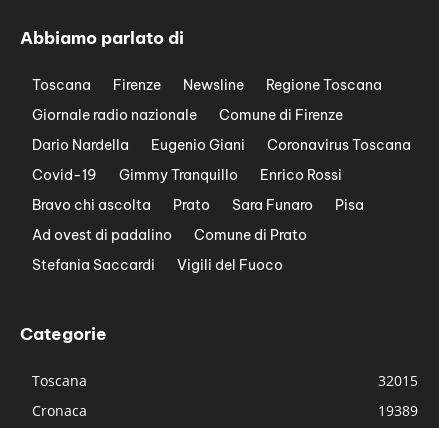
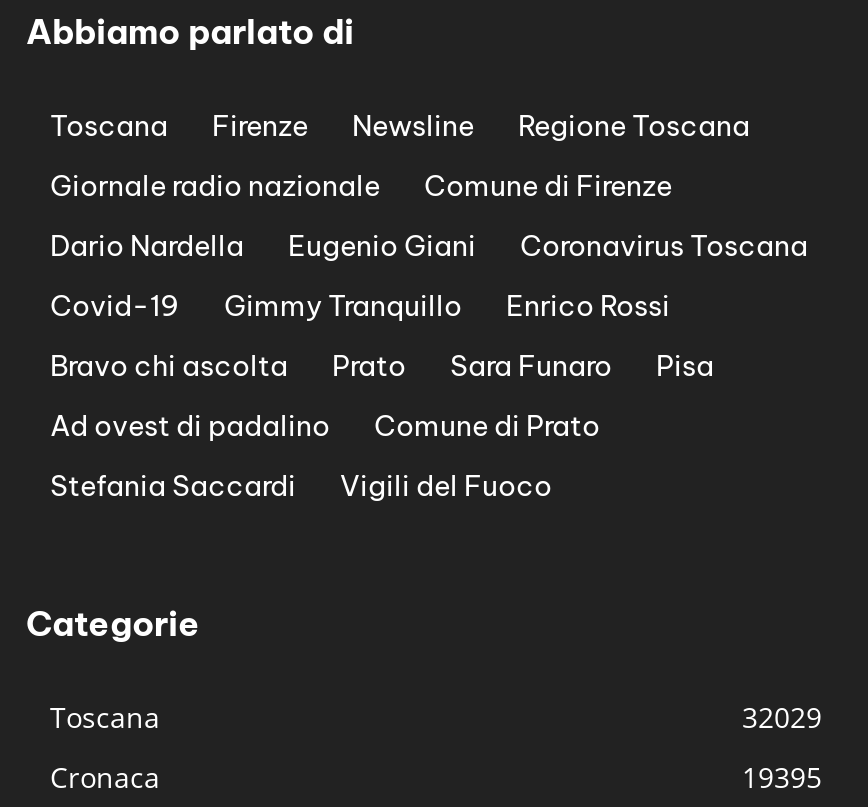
[378,371,418,390] 32015 -> [742,698,822,736] 32029
[378,401,418,420] 19389 -> [742,758,822,796] 19395

